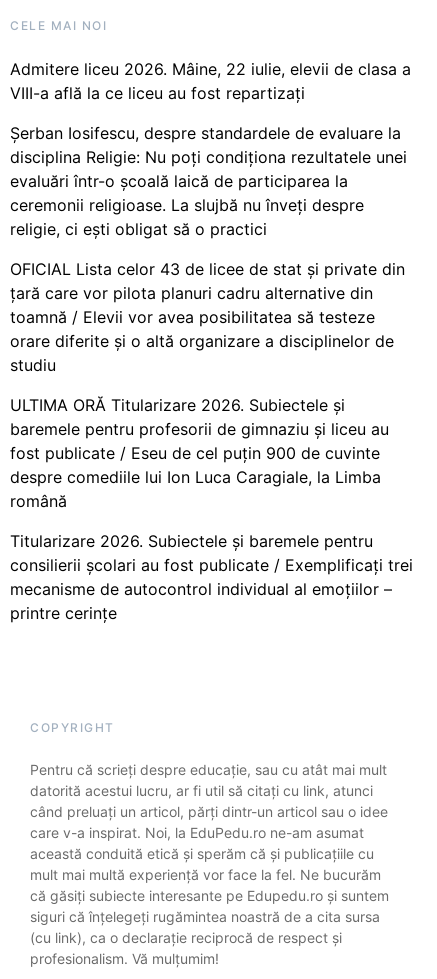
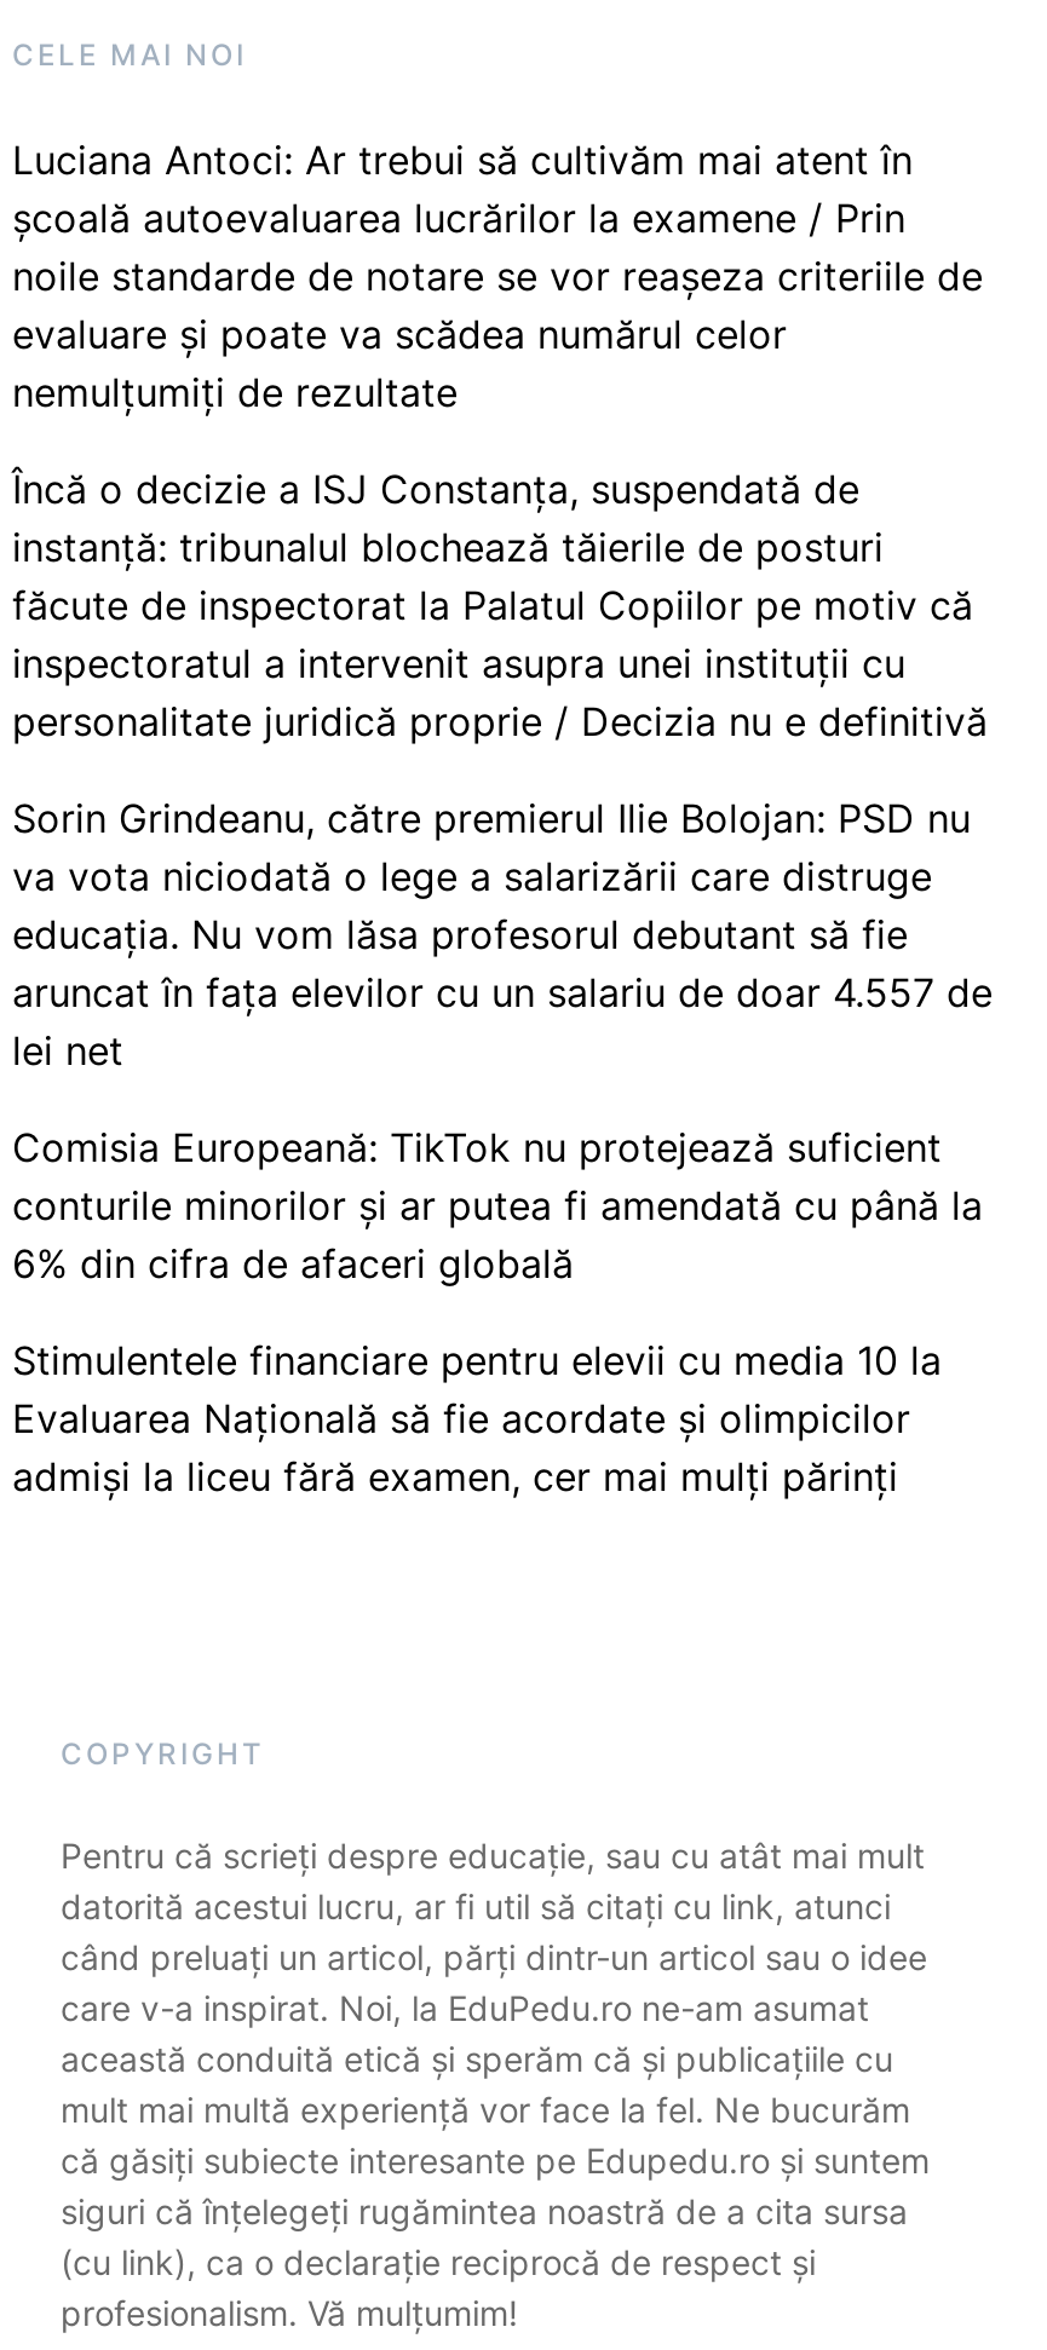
[10,59,411,103] Admitere liceu 2026. Mâine, 22 iulie, elevii de clasa a | VIII-a află la ce liceu au fost repartizați -> [12,136,983,416] Luciana Antoci: Ar trebui să cultivăm mai atent în | școală autoevaluarea lucrărilor la examene / Prin | noile standarde de notare se vor reașeza criteriile de | evaluare și poate va scădea numărul celor | nemulțumiți de rezultate
[10,123,407,239] Șerban Iosifescu, despre standardele de evaluare la | disciplina Religie: Nu poți condiționa rezultatele unei | evaluări într-o școală laică de participarea la | ceremonii religioase. La slujbă nu înveți despre | religie, ci ești obligat să o practici -> [12,465,988,745] Încă o decizie a ISJ Constanța, suspendată de | instanță: tribunalul blochează tăierile de posturi | făcute de inspectorat la Palatul Copiilor pe motiv că | inspectoratul a intervenit asupra unei instituții cu | personalitate juridică proprie / Decizia nu e definitivă
[10,259,405,375] OFICIAL Lista celor 43 de licee de stat și private din | țară care vor pilota planuri cadru alternative din | toamnă / Elevii vor avea posibilitatea să testeze | orare diferite și o altă organizare a disciplinelor de | studiu -> [12,794,993,1075] Sorin Grindeanu, către premierul Ilie Bolojan: PSD nu | va vota niciodată o lege a salarizării care distruge | educația. Nu vom lăsa profesorul debutant să fie | aruncat în fața elevilor cu un salariu de doar 4.557 de | lei net
[10,395,389,511] ULTIMA ORĂ Titularizare 2026. Subiectele și | baremele pentru profesorii de gimnaziu și liceu au | fost publicate / Eseu de cel puțin 900 de cuvinte | despre comediile lui Ion Luca Caragiale, la Limba | română -> [12,1123,983,1288] Comisia Europeană: TikTok nu protejează suficient | conturile minorilor și ar putea fi amendată cu până la | 6% din cifra de afaceri globală
[10,531,413,623] Titularizare 2026. Subiectele și baremele pentru | consilierii școlari au fost publicate / Exemplificați trei | mecanisme de autocontrol individual al emoțiilor – | printre cerințe -> [12,1336,942,1501] Stimulentele financiare pentru elevii cu media 10 la | Evaluarea Națională să fie acordate și olimpicilor | admiși la liceu fără examen, cer mai mulți părinți

